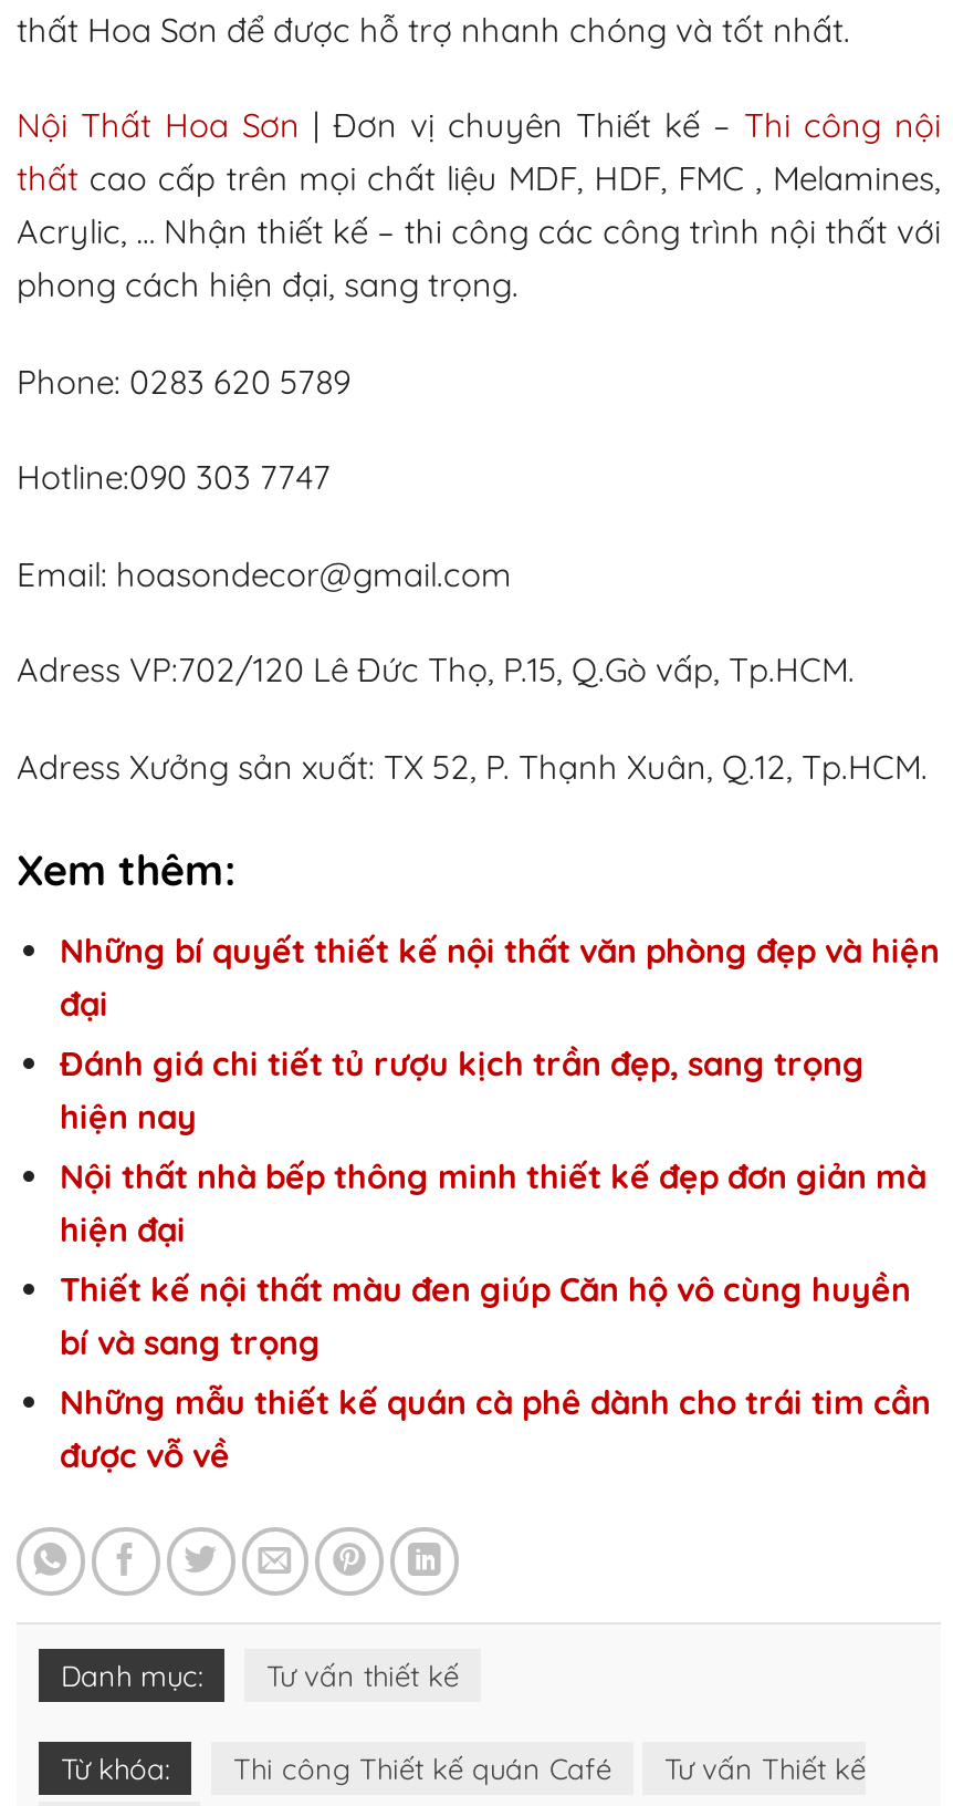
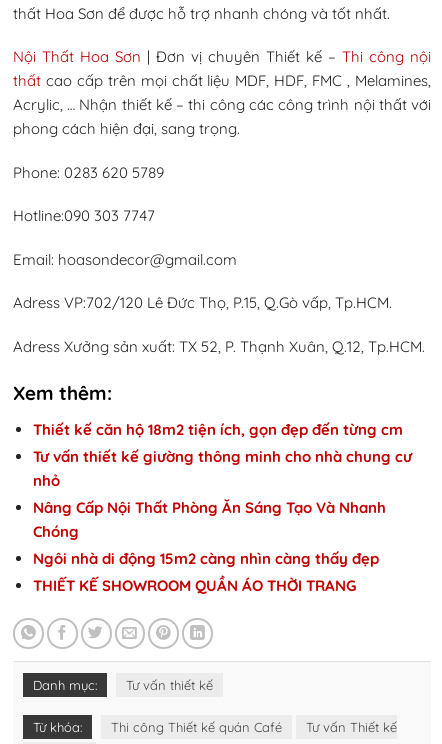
[60,930,940,1476] Những bí quyết thiết kế nội thất văn phòng đẹp và hiện | đại | Đánh giá chi tiết tủ rượu kịch trần đẹp, sang trọng | hiện nay | Nội thất nhà bếp thông minh thiết kế đẹp đơn giản mà | hiện đại | Thiết kế nội thất màu đen giúp Căn hộ vô cùng huyền | bí và sang trọng | Những mẫu thiết kế quán cà phê dành cho trái tim cần | được vỗ về -> [32,420,411,595] Thiết kế căn hộ 18m2 tiện ích, gọn đẹp đến từng cm | Tư vấn thiết kế giường thông minh cho nhà chung cư | nhỏ | Nâng Cấp Nội Thất Phòng Ăn Sáng Tạo Và Nhanh | Chóng | Ngôi nhà di động 15m2 càng nhìn càng thấy đẹp | THIẾT KẾ SHOWROOM QUẦN ÁO THỜI TRANG

